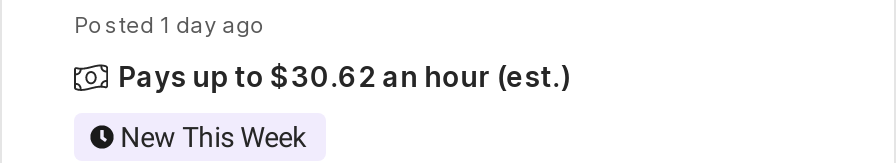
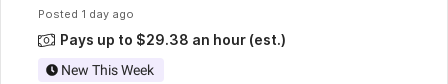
[118,59,570,93] Pays up to $30.62 an hour (est.) -> [60,31,286,48] Pays up to $29.38 an hour (est.)

